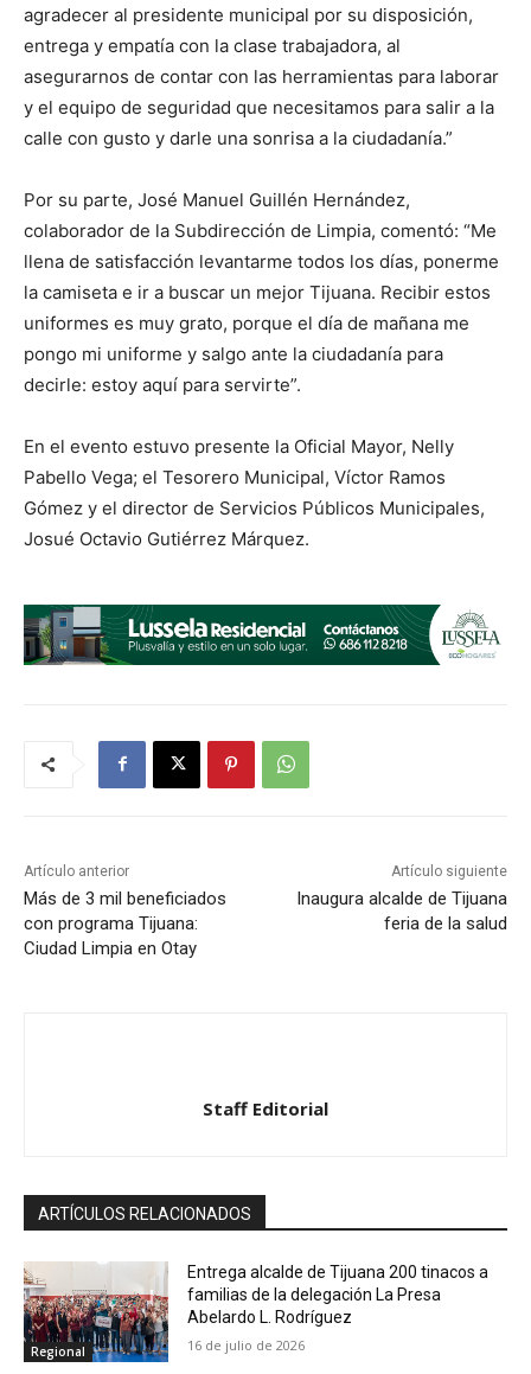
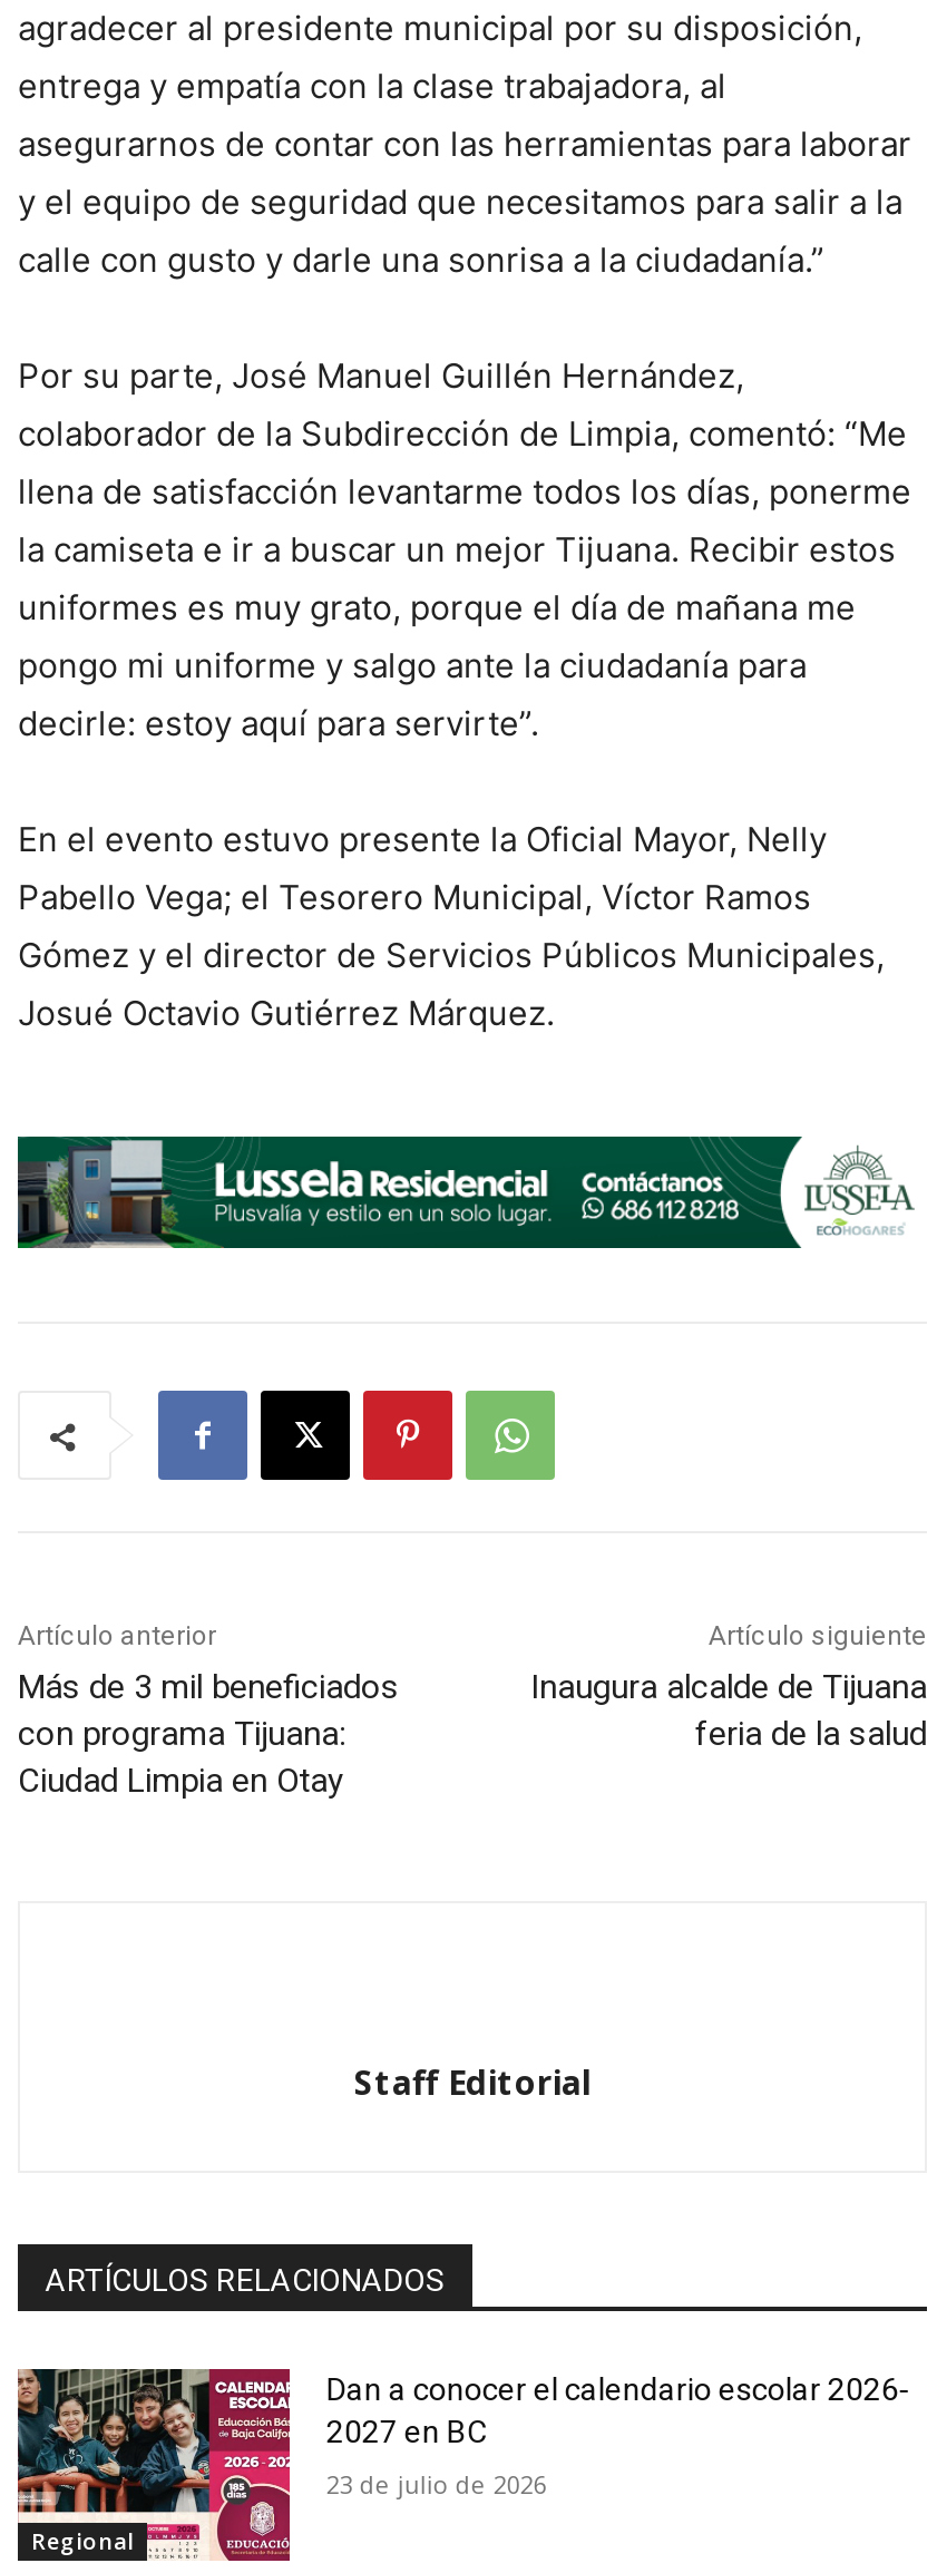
[23,1260,489,1363] [image] | Entrega alcalde de Tijuana 200 tinacos a | familias de la delegación La Presa | Abelardo L. Rodríguez -> [16,2367,910,2563] [image] | Dan a conocer el calendario escolar 2026- | 2027 en BC
[188,1335,305,1353] 16 de julio de 2026 -> [326,2468,547,2502] 23 de julio de 2026

